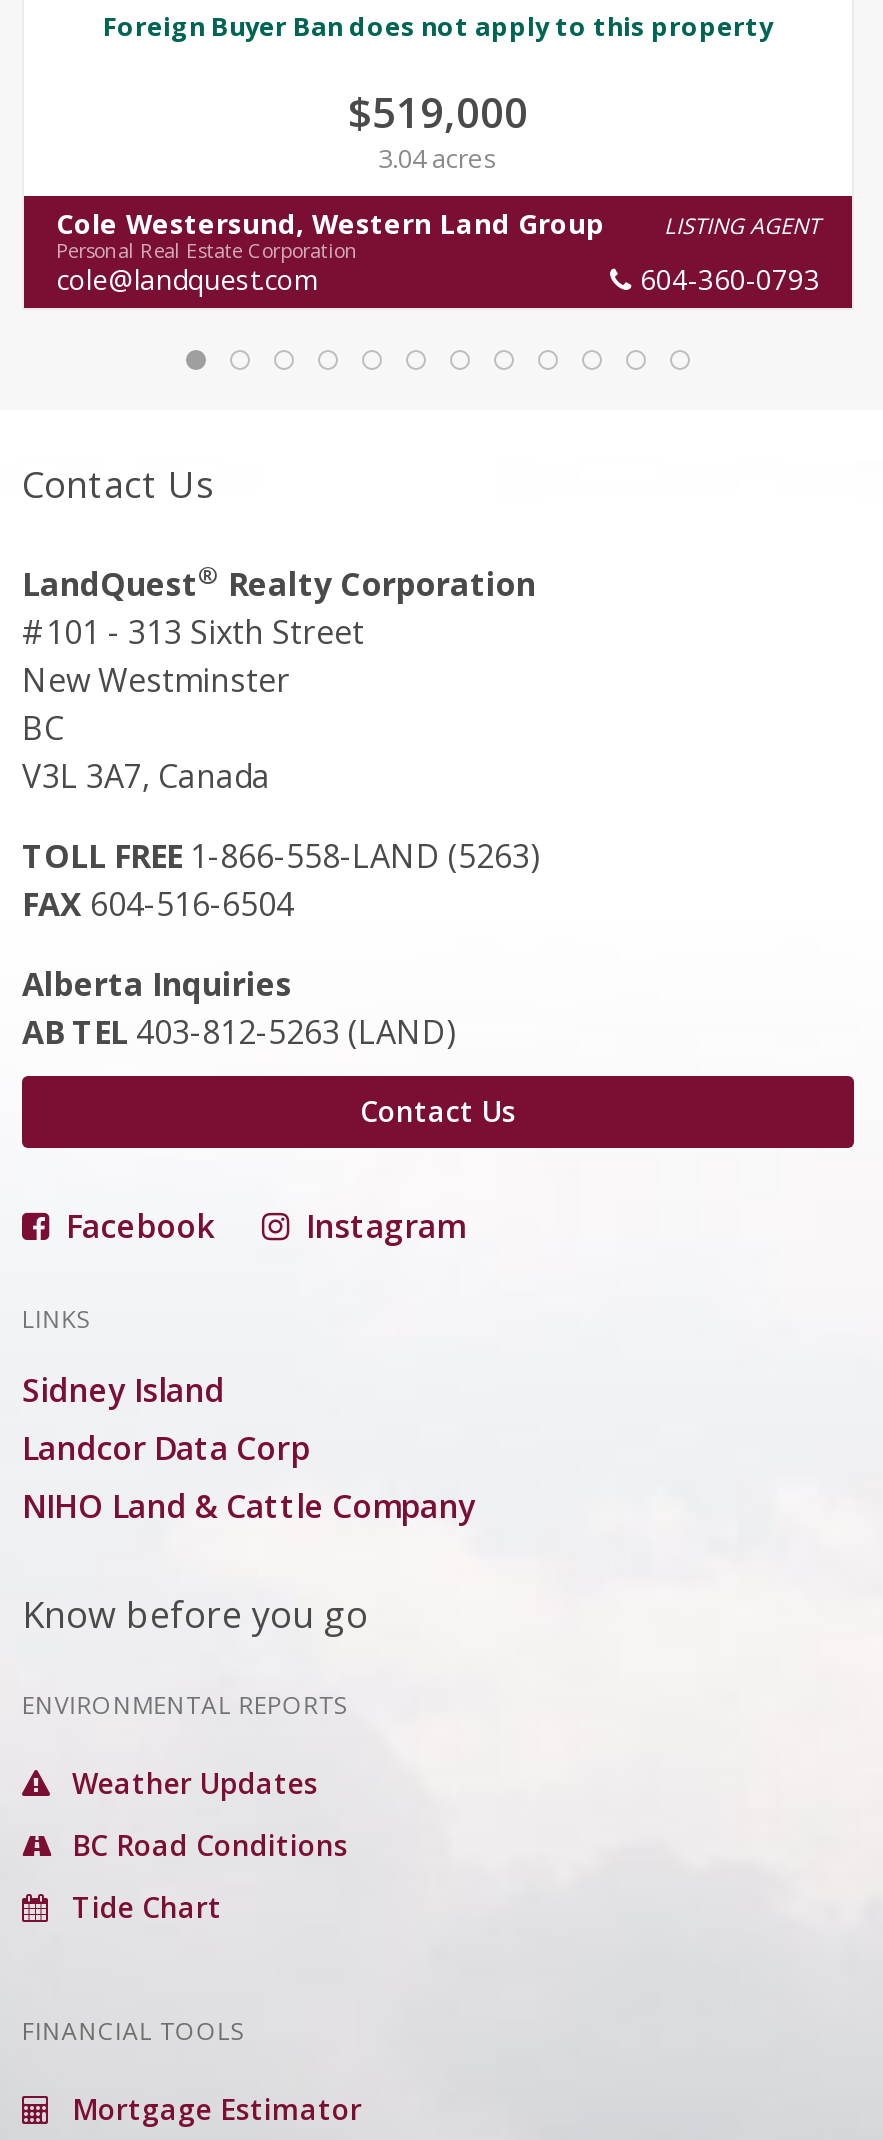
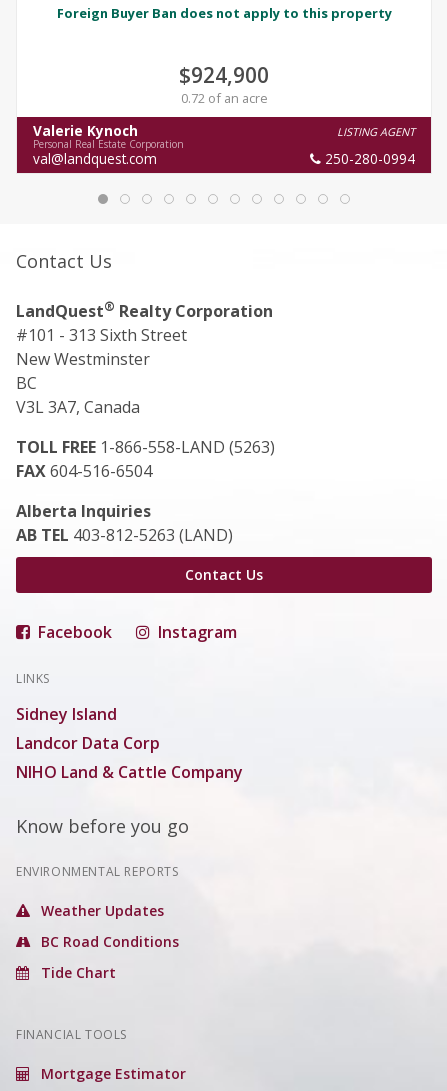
[348,84,528,176] $519,000 | 3.04 acres -> [179,61,269,107] $924,900 | 0.72 of an acre
[56,204,604,242] Cole Westersund, Western Land Group -> [33,121,138,140] Valerie Kynoch
[56,260,820,298] cole@landquest.com | 604-360-0793 -> [33,149,415,168] val@landquest.com | 250-280-0994

